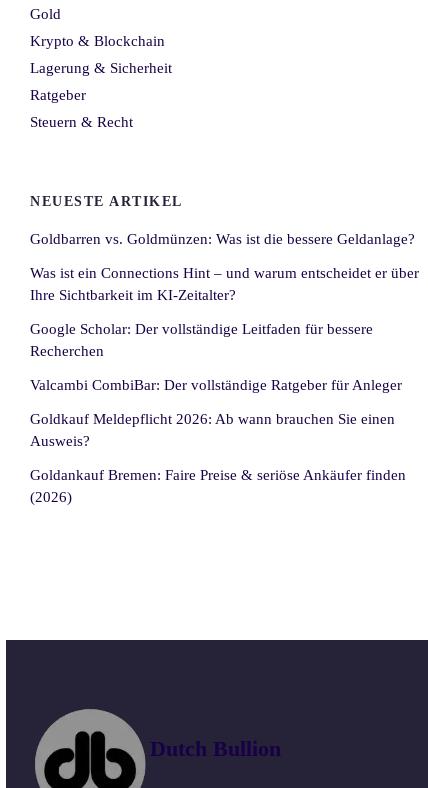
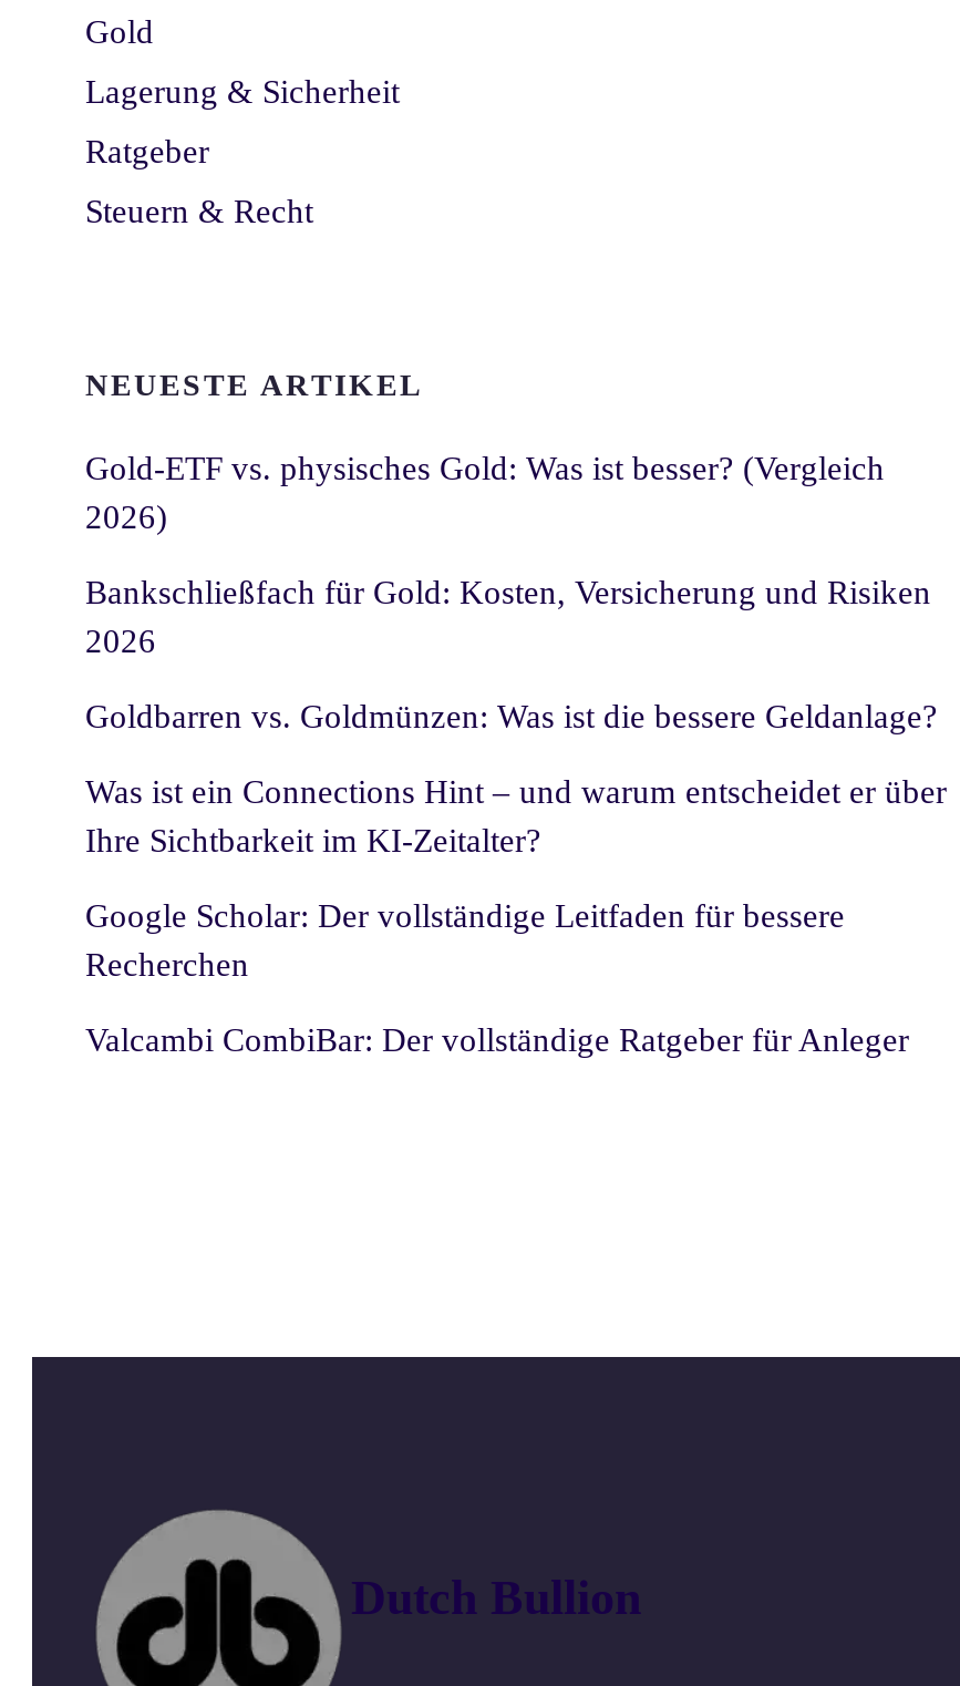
[30,33,165,49] Krypto & Blockchain -> none
none -> [85,452,931,660] Gold-ETF vs. physisches Gold: Was ist besser? (Vergleich | 2026) | Bankschließfach für Gold: Kosten, Versicherung und Risiken | 2026
moved [30,231,419,393] -> [85,700,947,1059]: Goldbarren vs. Goldmünzen: Was ist die bessere Geldanlage? | Was ist ein Connections Hint – und warum entscheidet er über | Ihre Sichtbarkeit im KI-Zeitalter? | Google Scholar: Der vollständige Leitfaden für bessere | Recherchen | Valcambi CombiBar: Der vollständige Ratgeber für Anleger
[30,411,406,505] Goldkauf Meldepflicht 2026: Ab wann brauchen Sie einen | Ausweis? | Goldankauf Bremen: Faire Preise & seriöse Ankäufer finden | (2026) -> none

